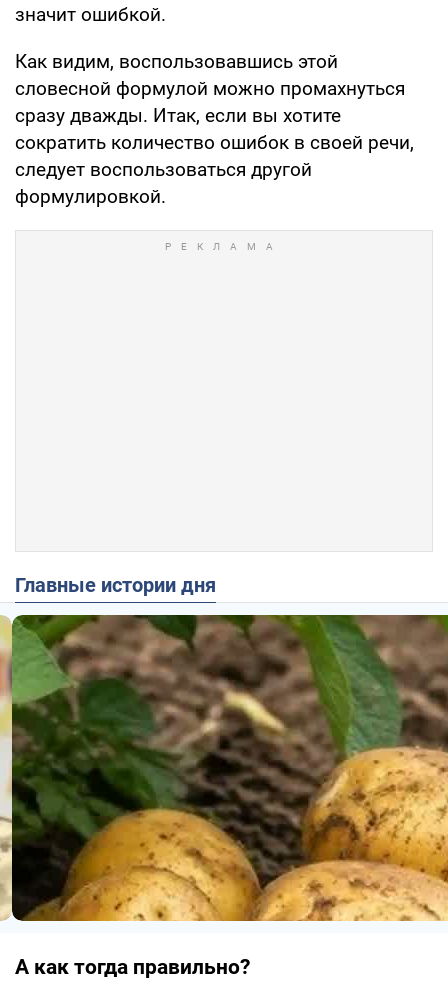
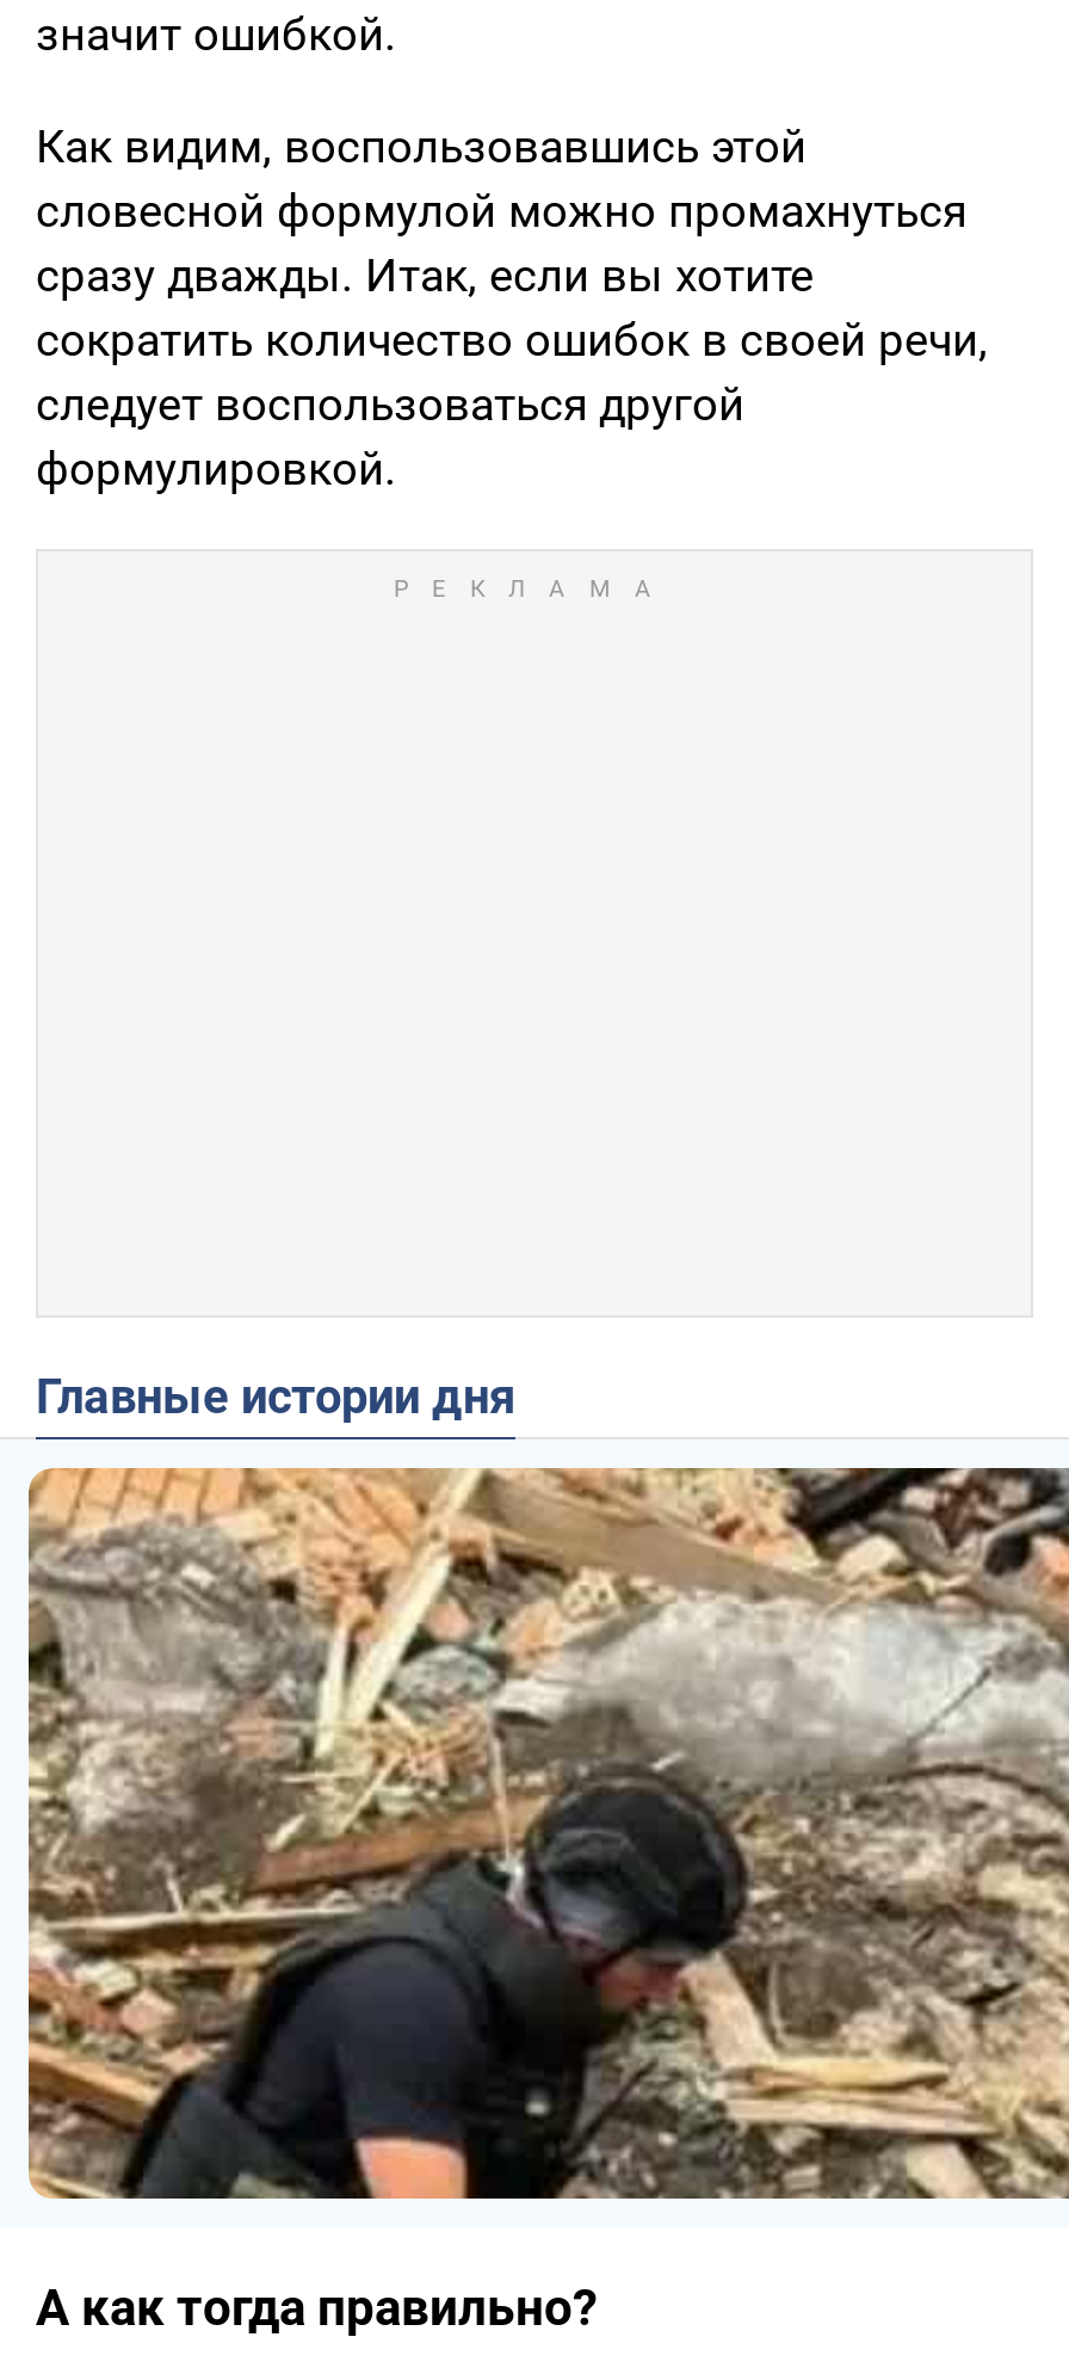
[3,614,445,922] [image] -> [7,1466,1062,2201] [image]

